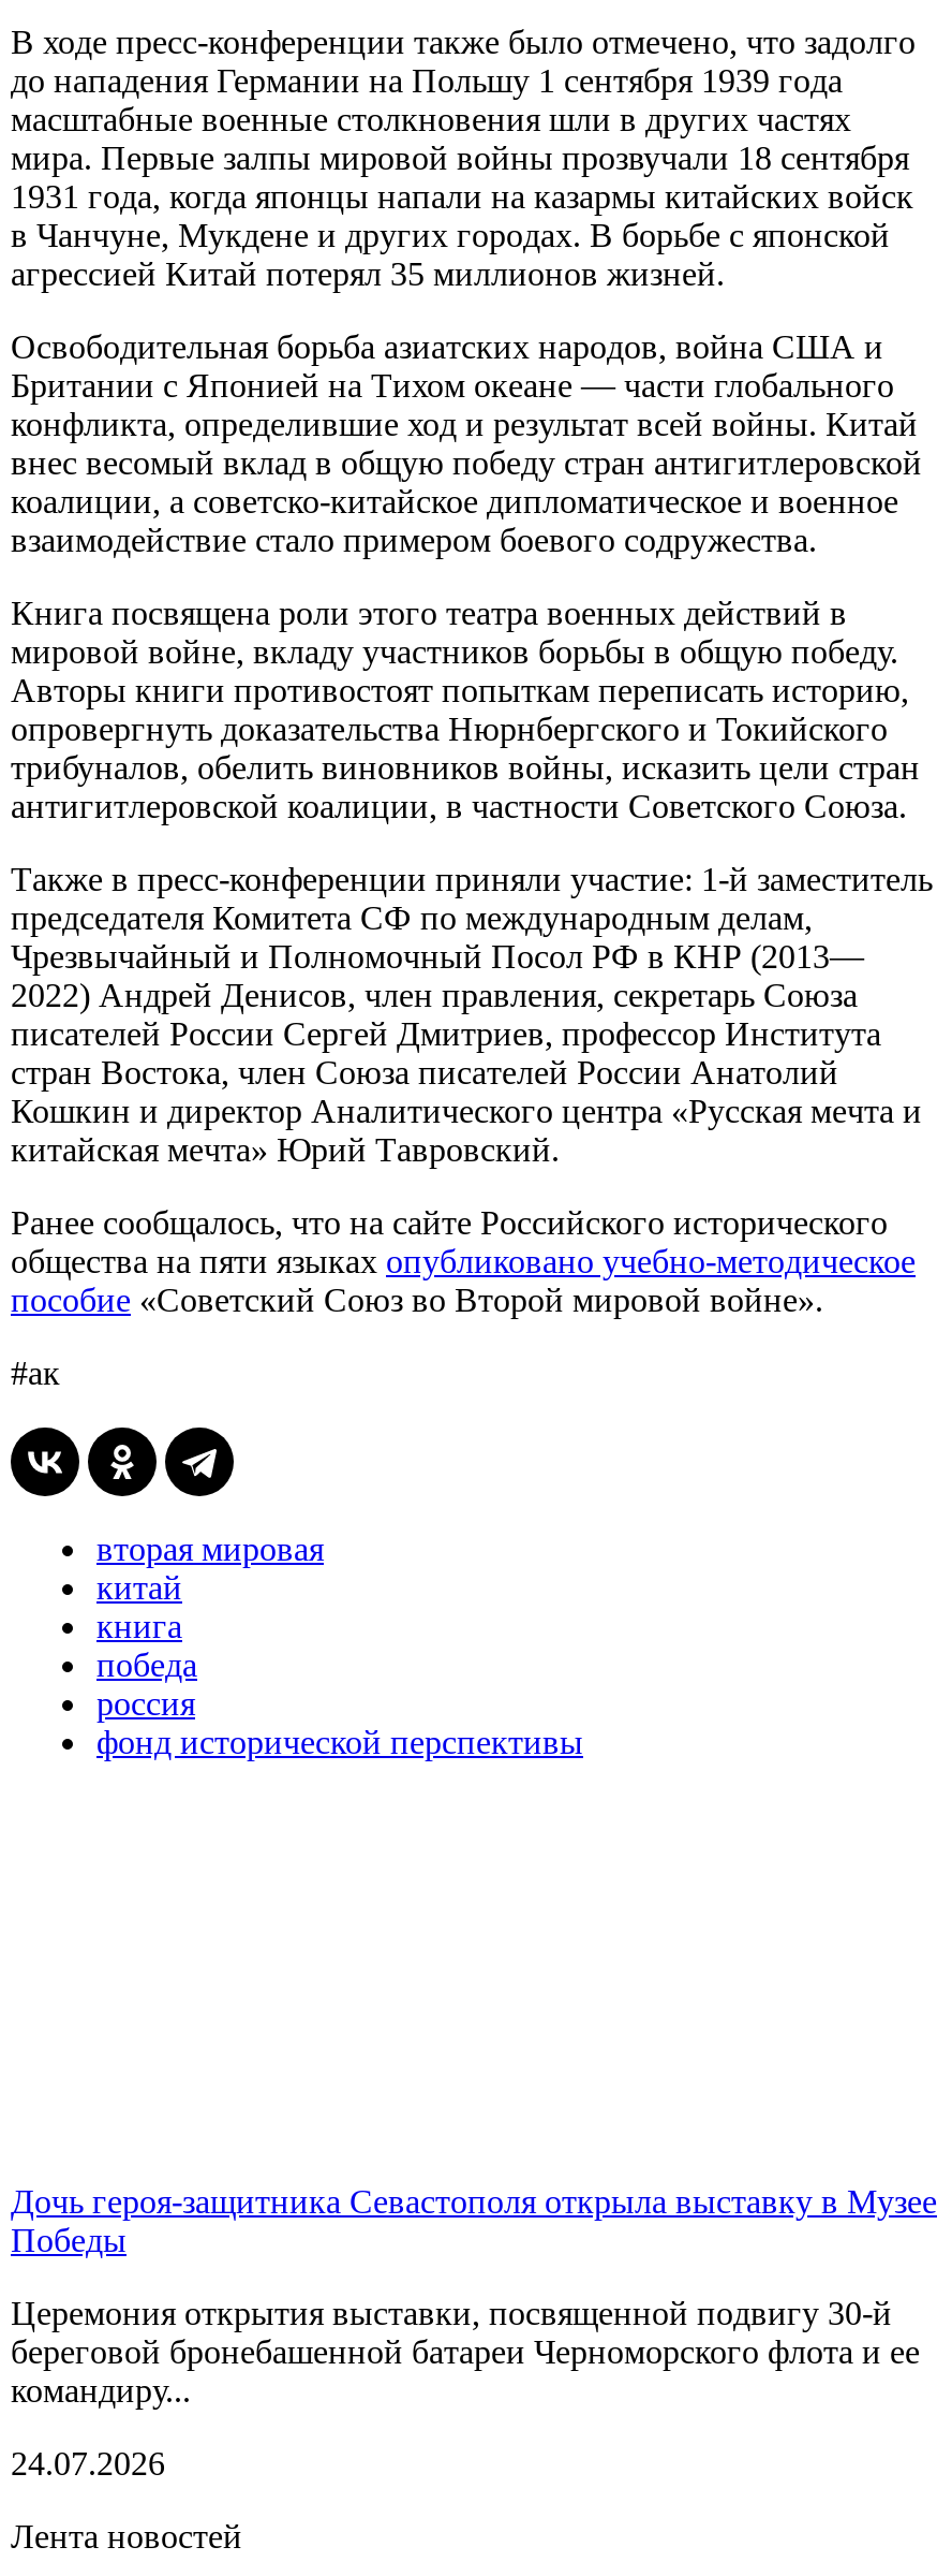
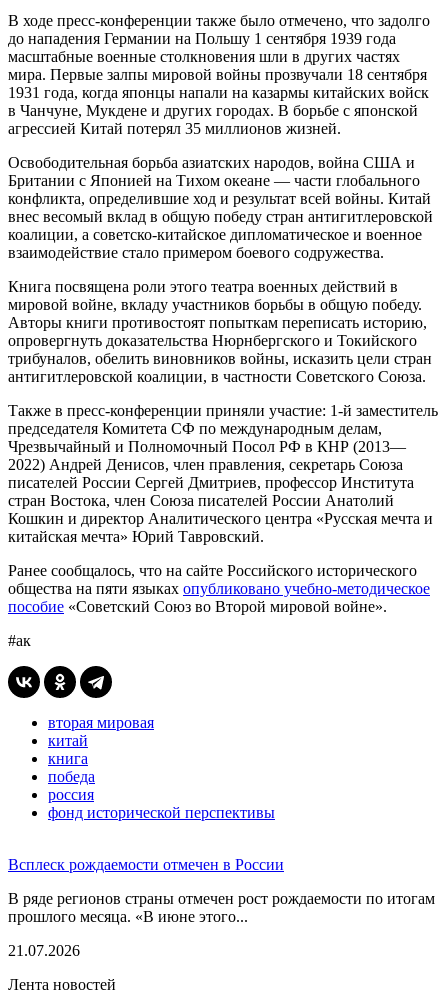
[11,2183,937,2258] Дочь героя-защитника Севастополя открыла выставку в Музее | Победы -> [8,856,284,873] Всплеск рождаемости отмечен в России
[11,2294,920,2408] Церемония открытия выставки, посвященной подвигу 30-й | береговой бронебашенной батареи Черноморского флота и ее | командиру... -> [8,890,435,925] В ряде регионов страны отмечен рост рождаемости по итогам | прошлого месяца. «В июне этого...
[11,2445,165,2481] 24.07.2026 -> [8,942,80,959] 21.07.2026

